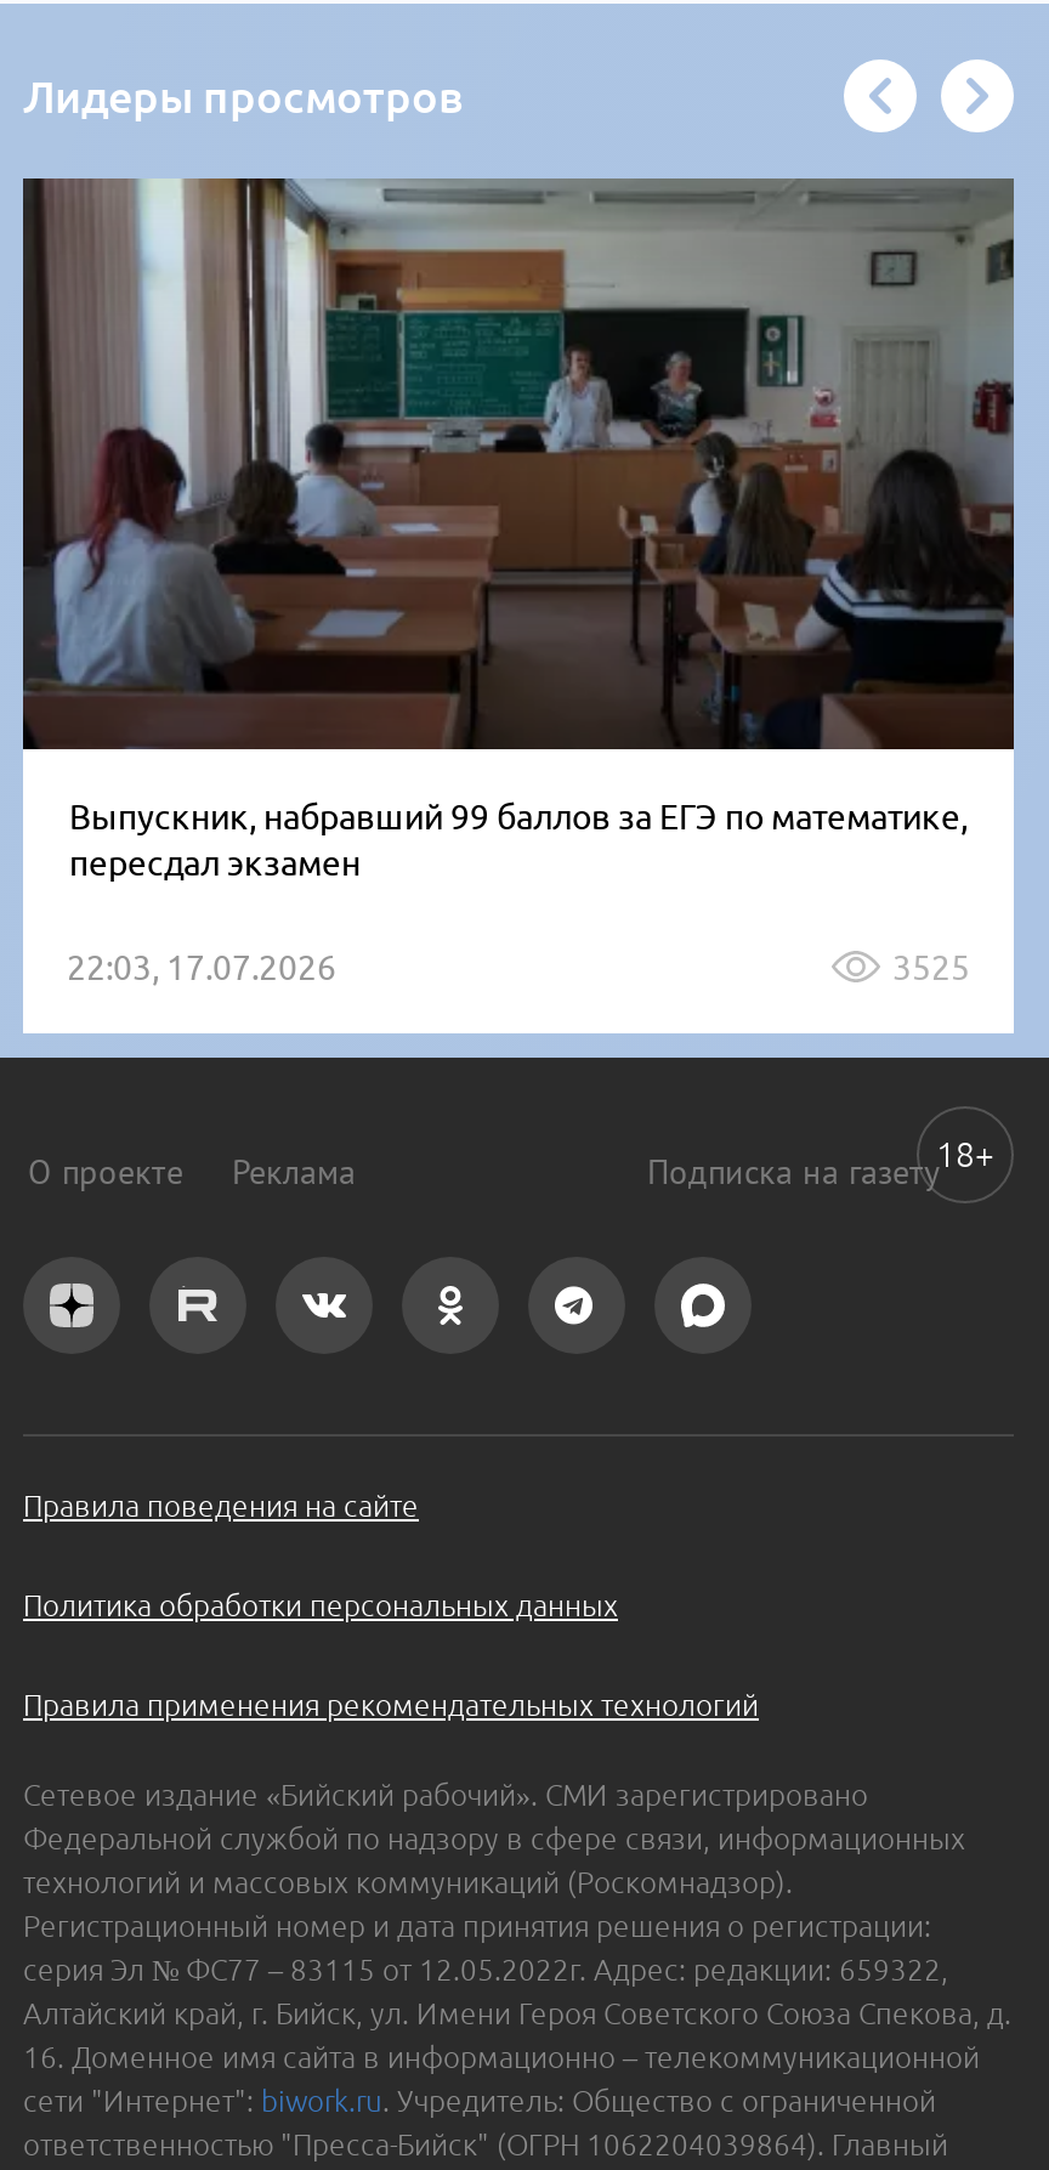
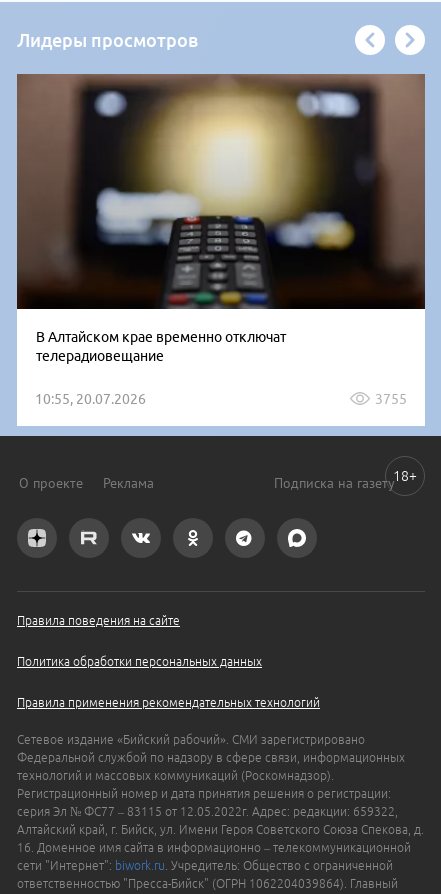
[23,179,1014,883] [image] | Выпускник, набравший 99 баллов за ЕГЭ по математике, | пересдал экзамен -> [17,73,425,364] [image] | В Алтайском крае временно отключат | телерадиовещание
[67,948,970,987] 22:03, 17.07.2026 | 3525 -> [35,391,407,407] 10:55, 20.07.2026 | 3755

